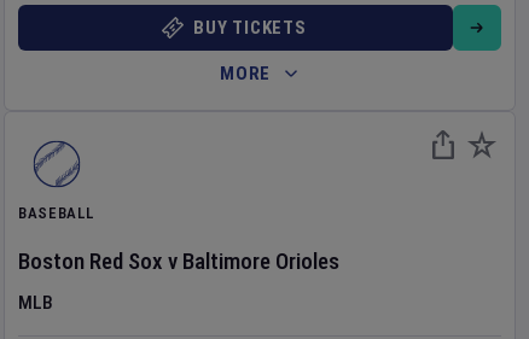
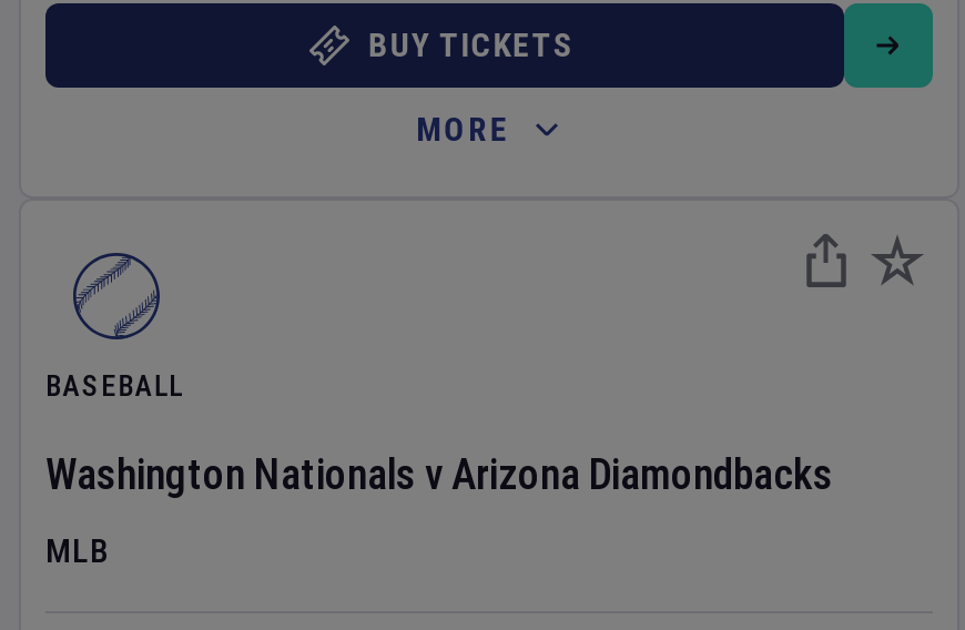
[18,247,339,275] Boston Red Sox v Baltimore Orioles -> [45,449,833,500] Washington Nationals v Arizona Diamondbacks

